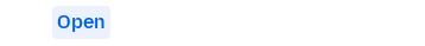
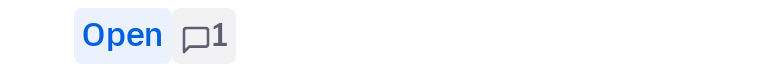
none -> [212,17,228,55] 1

